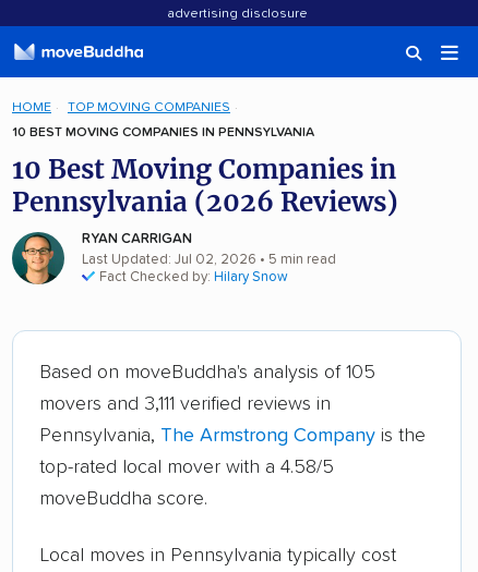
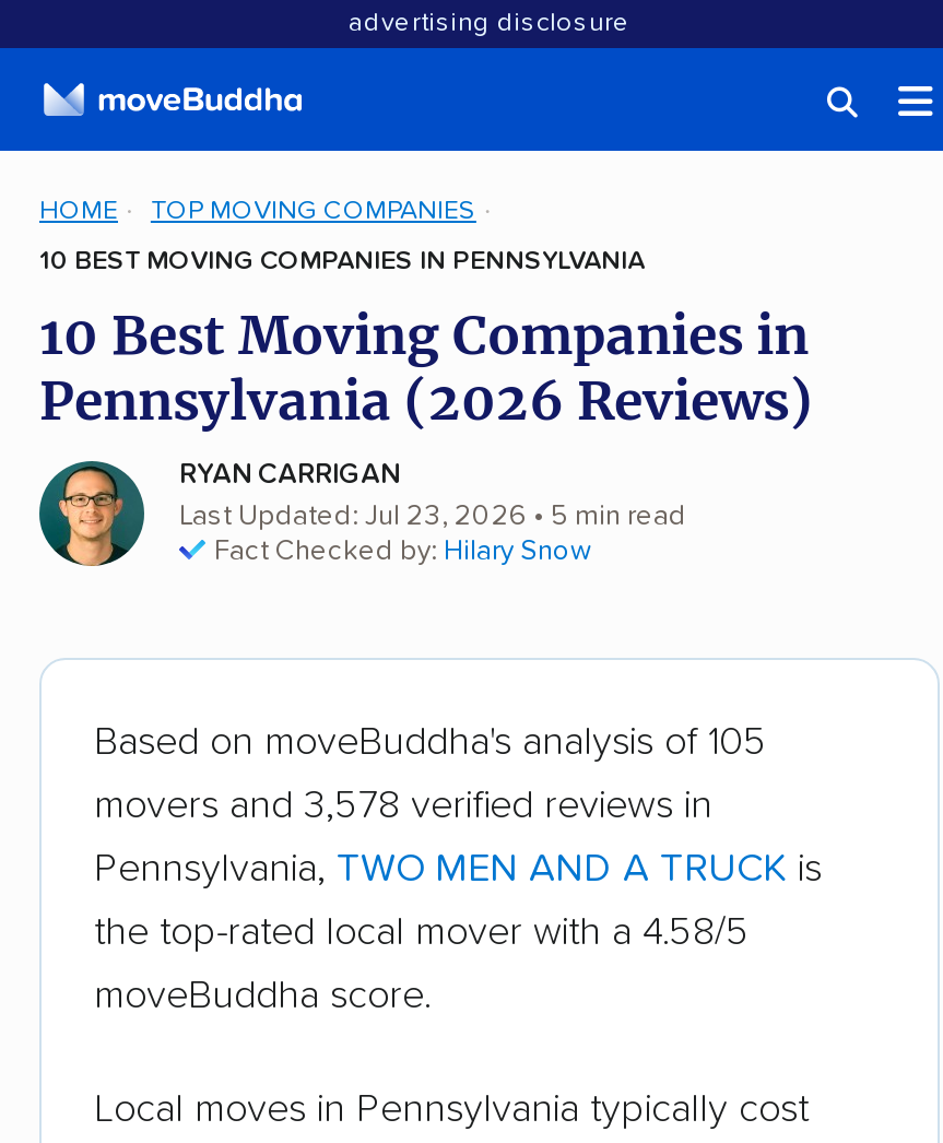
[82,253,336,267] Last Updated: Jul 02, 2026 • 5 min read -> [179,503,686,531] Last Updated: Jul 23, 2026 • 5 min read
[39,394,331,414] movers and 3,111 verified reviews in -> [94,787,712,826] movers and 3,578 verified reviews in
[39,426,426,446] Pennsylvania, The Armstrong Company is the -> [94,850,822,889] Pennsylvania, TWO MEN AND A TRUCK is
[39,458,334,477] top-rated local mover with a 4.58/5 -> [94,914,750,953] the top-rated local mover with a 4.58/5

